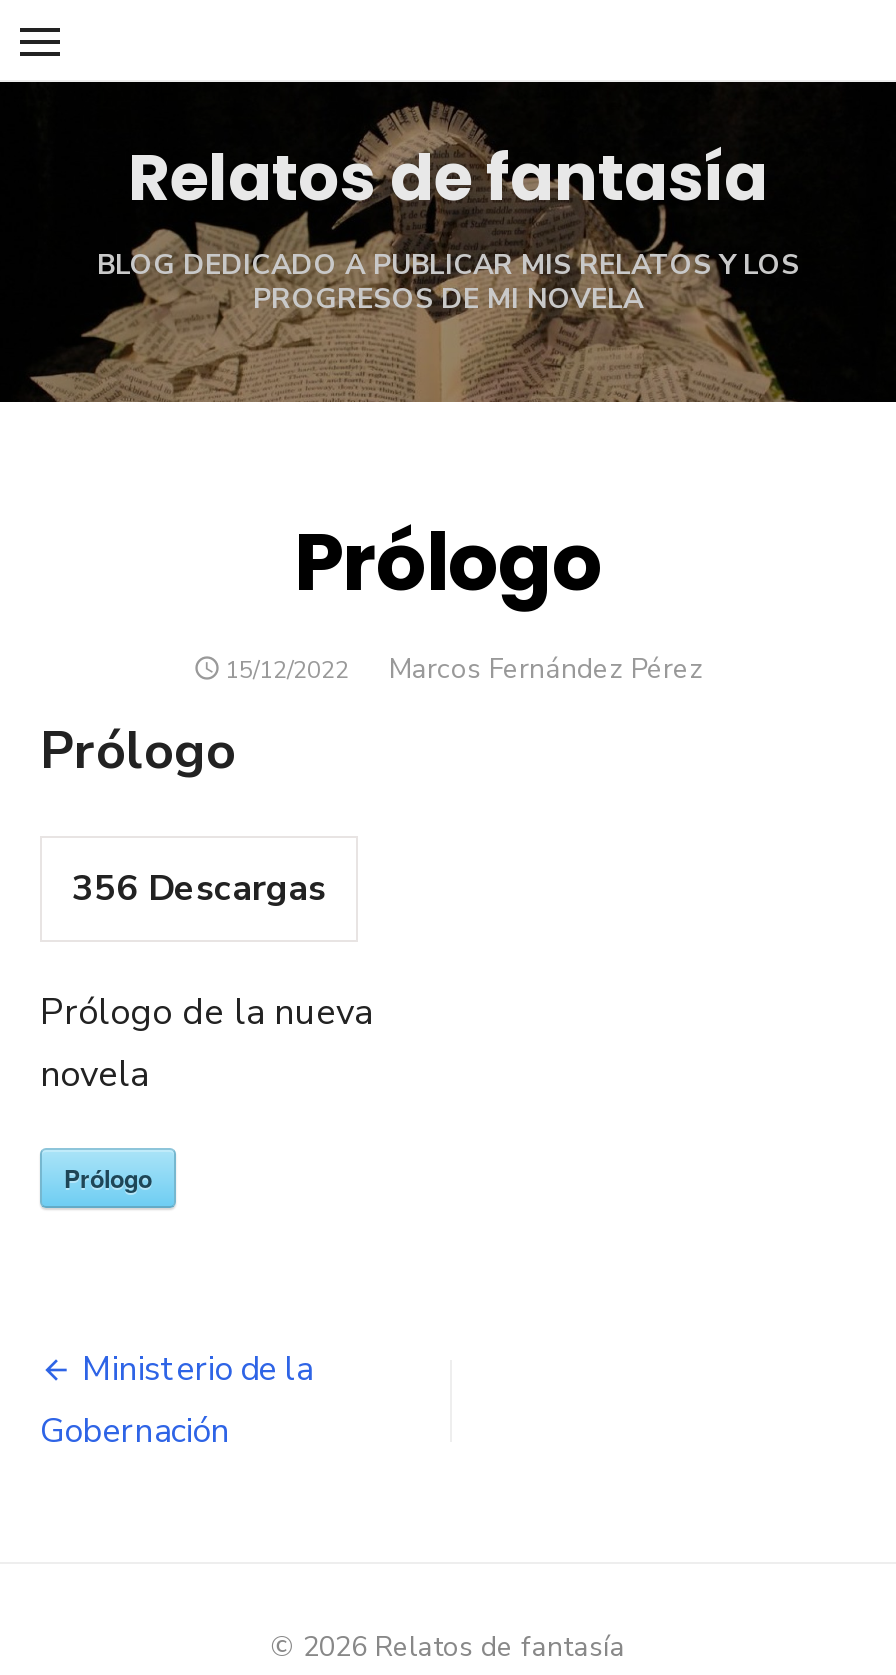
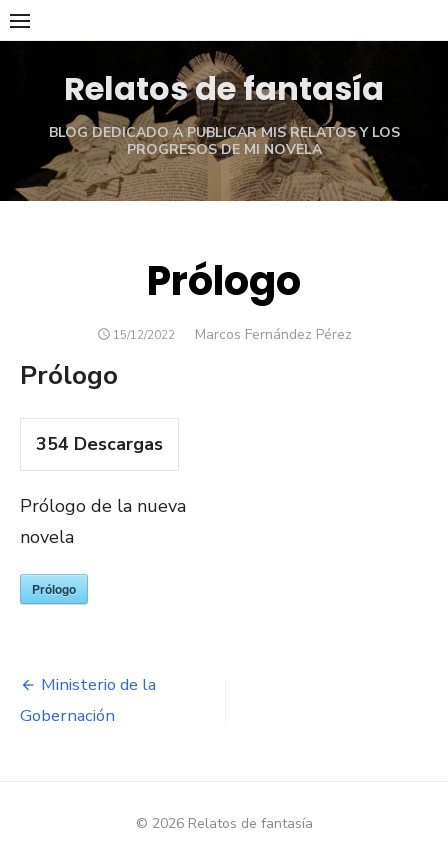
[72,864,326,912] 356 Descargas -> [36,432,163,456] 354 Descargas

